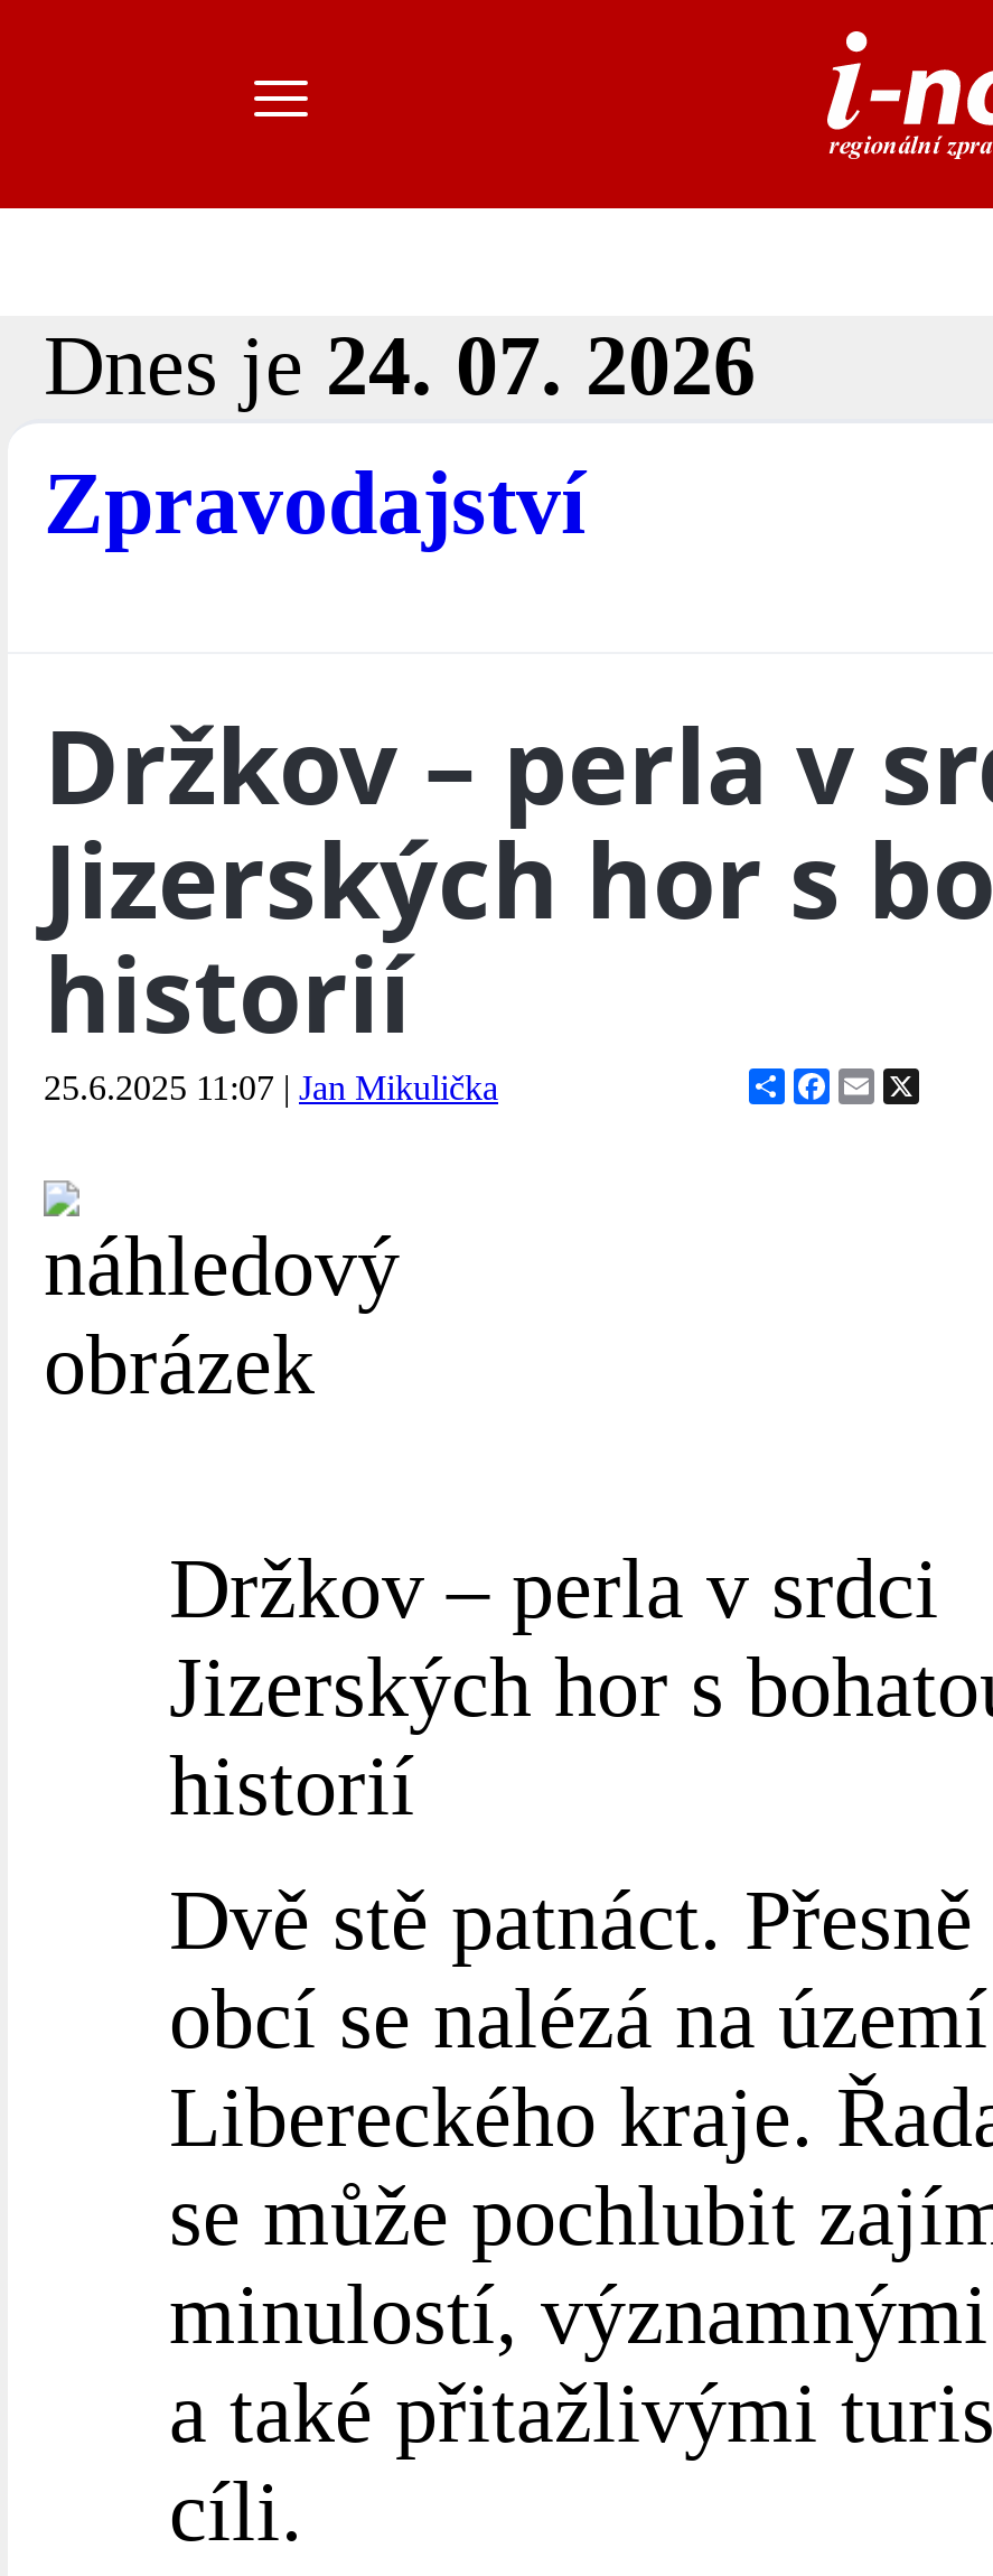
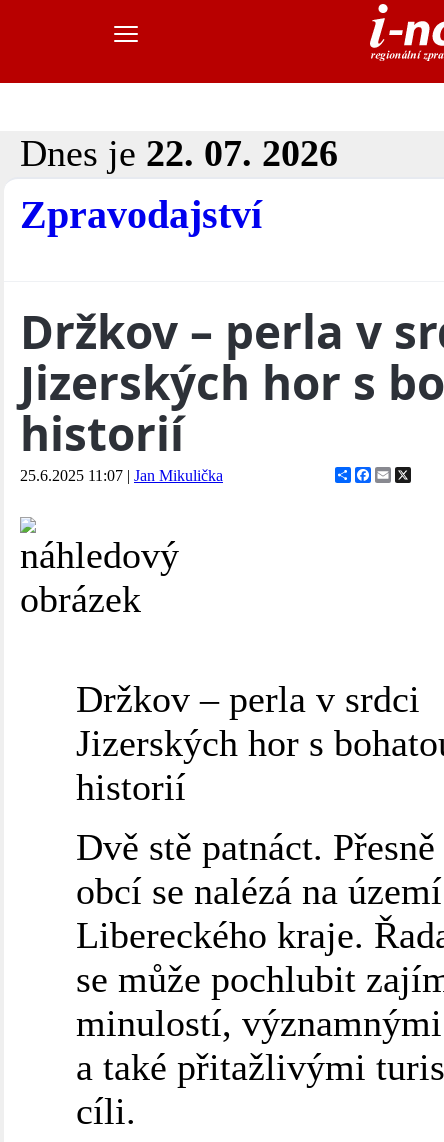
[44,319,756,413] Dnes je 24. 07. 2026 -> [20,132,338,174] Dnes je 22. 07. 2026

